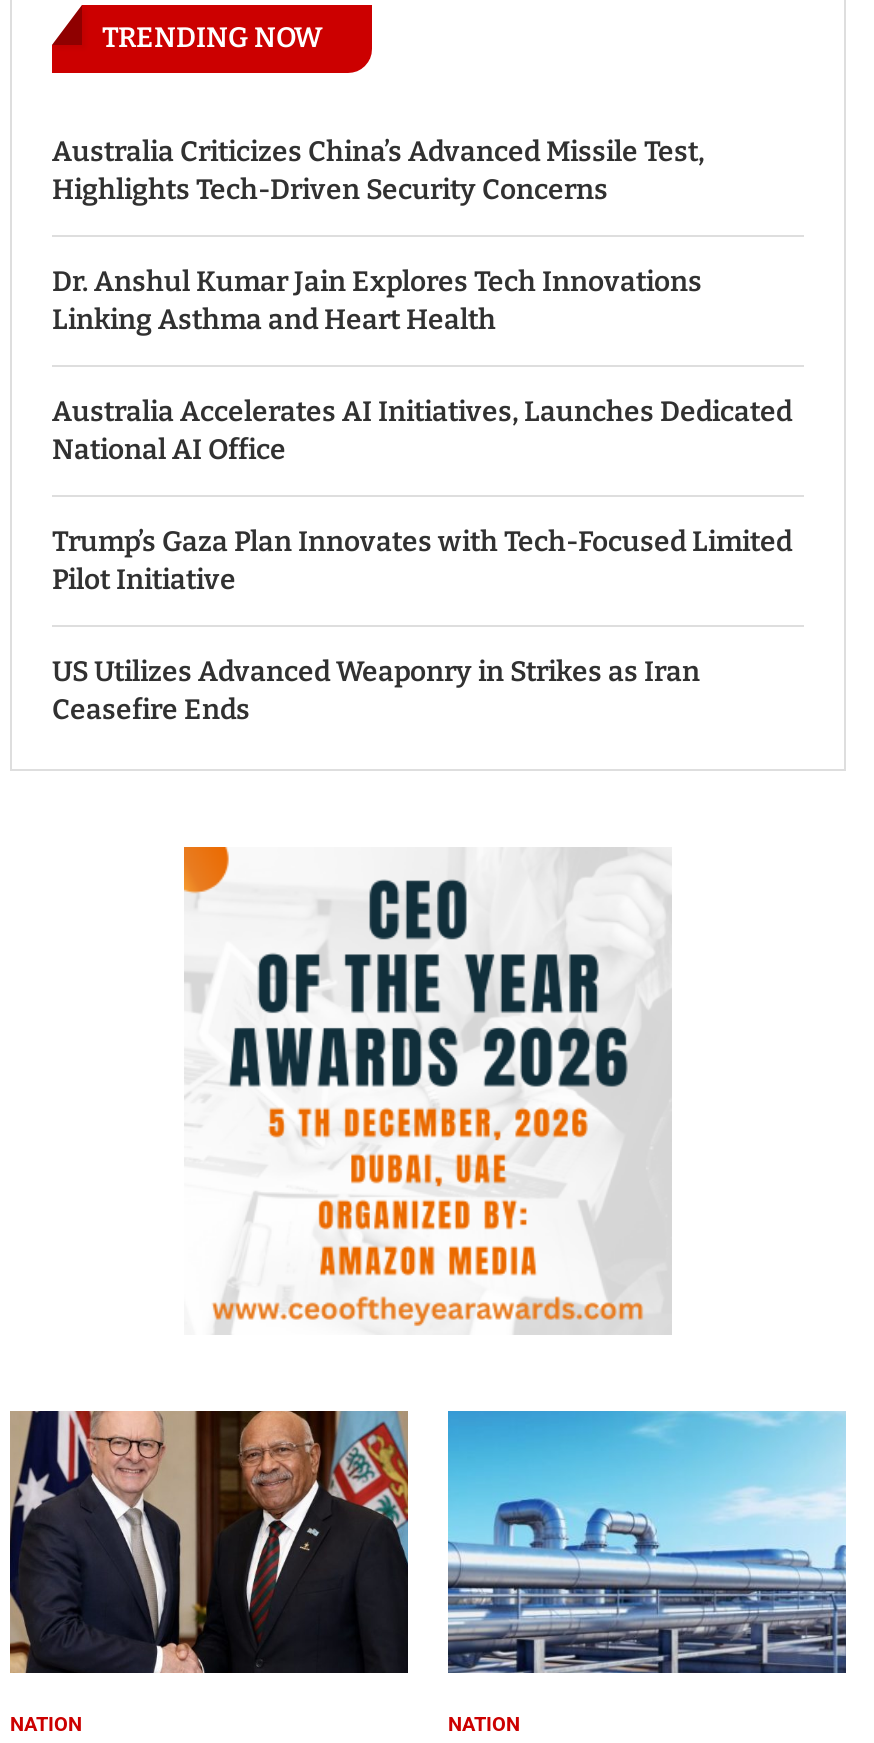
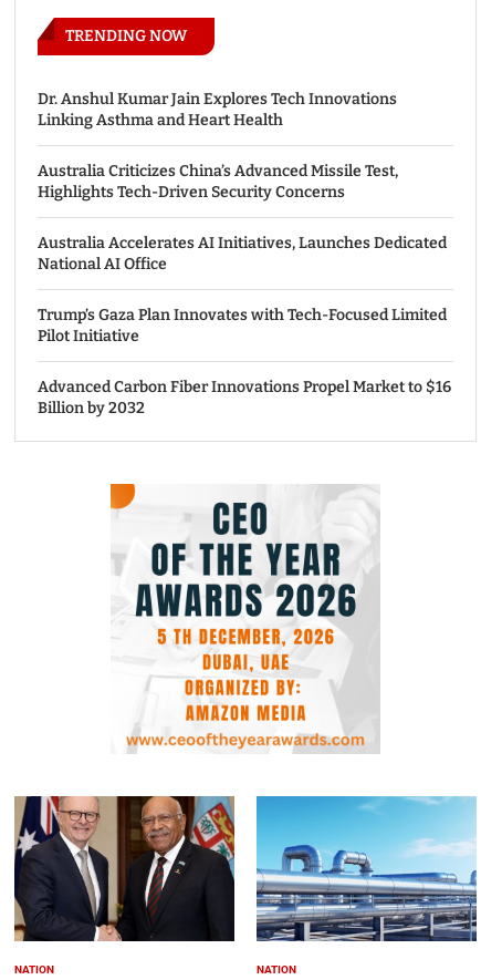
moved [52,135,704,207] -> [38,162,398,202]: Australia Criticizes China’s Advanced Missile Test, | Highlights Tech-Driven Security Concerns
moved [52,265,702,337] -> [38,90,397,130]: Dr. Anshul Kumar Jain Explores Tech Innovations | Linking Asthma and Heart Health
[52,655,700,727] US Utilizes Advanced Weaponry in Strikes as Iran | Ceasefire Ends -> [38,378,451,417] Advanced Carbon Fiber Innovations Propel Market to $16 | Billion by 2032

